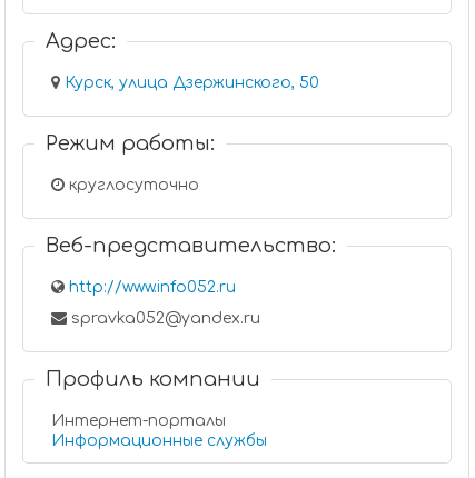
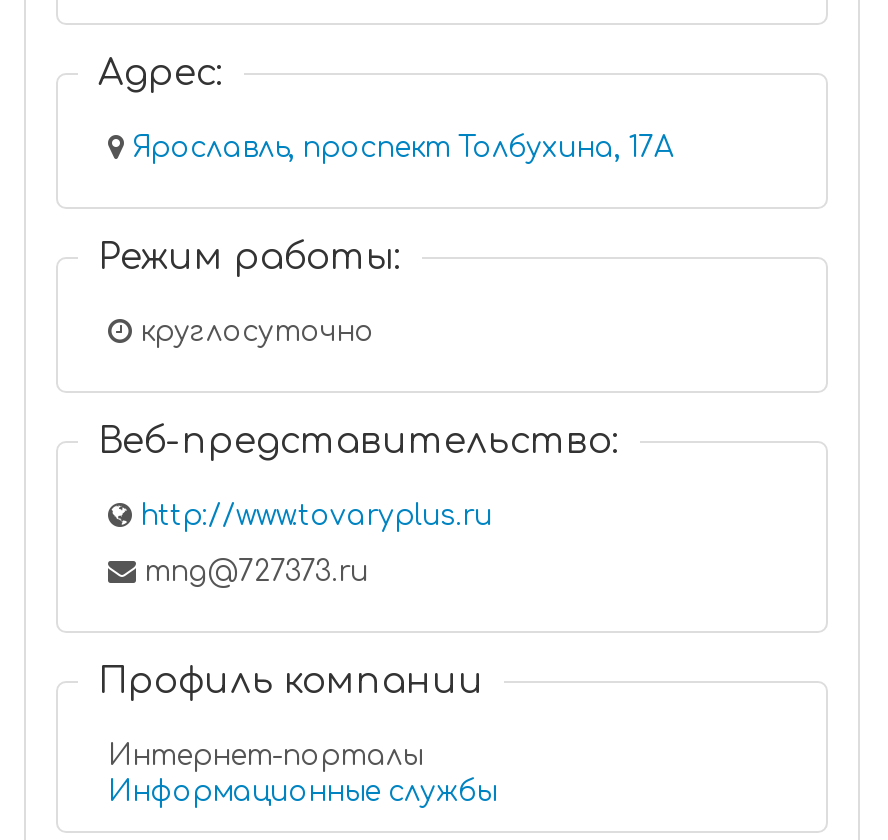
[65,74,319,91] Курск, улица Дзержинского, 50 -> [132,133,674,163] Ярославль, проспект Толбухина, 17А
[69,279,236,296] http://www.info052.ru -> [140,501,492,531] http://www.tovaryplus.ru
[67,310,260,327] spravka052@yandex.ru -> [136,557,368,587] mng@727373.ru

